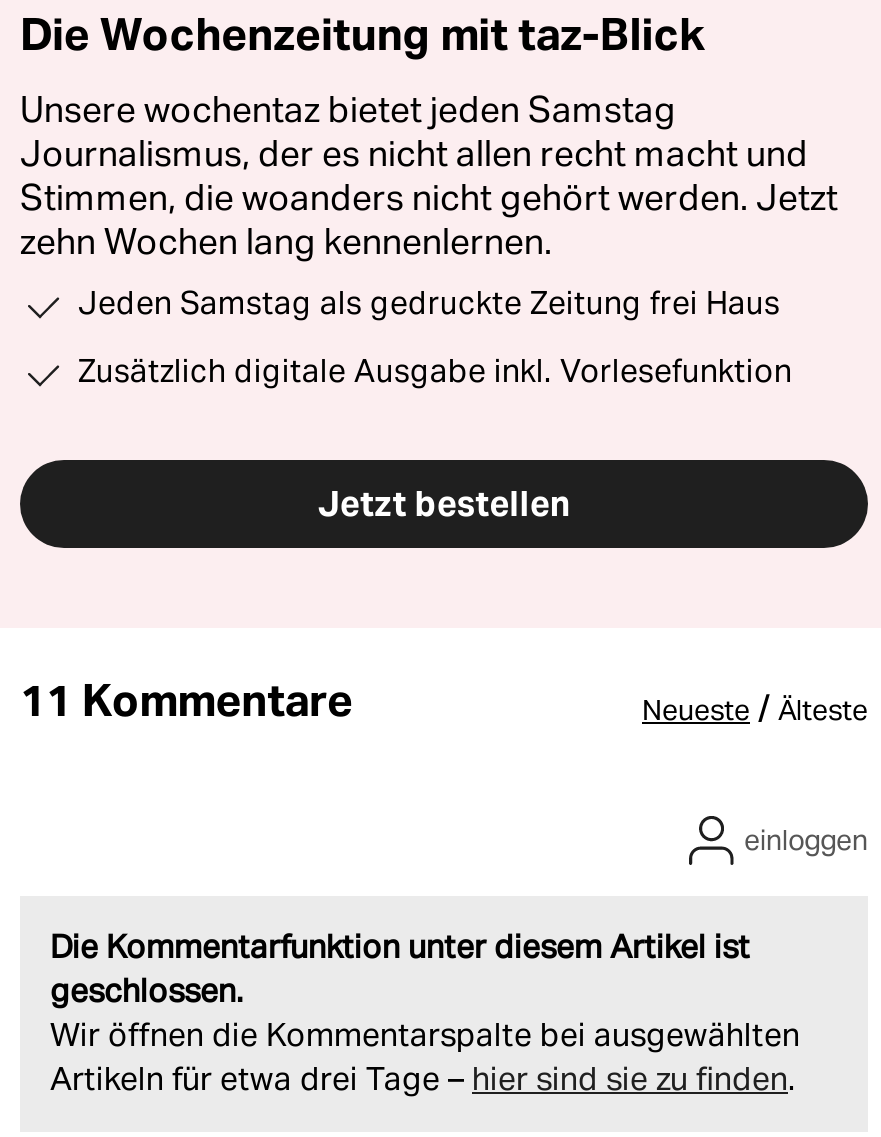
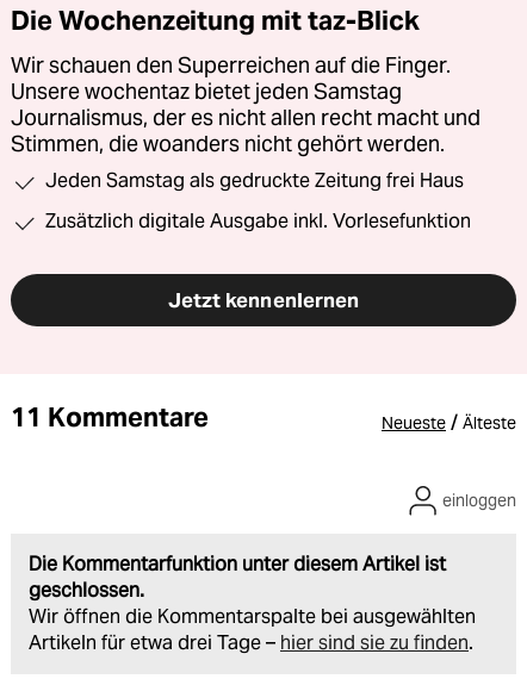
none -> [11,53,451,79] Wir schauen den Superreichen auf die Finger.
moved [20,89,808,177] -> [11,79,480,132]: Unsere wochentaz bietet jeden Samstag | Journalismus, der es nicht allen recht macht und
[20,177,838,265] Stimmen, die woanders nicht gehört werden. Jetzt | zehn Wochen lang kennenlernen. -> [11,132,445,158] Stimmen, die woanders nicht gehört werden.
[318,483,570,527] Jetzt bestellen -> [168,288,359,314] Jetzt kennenlernen

